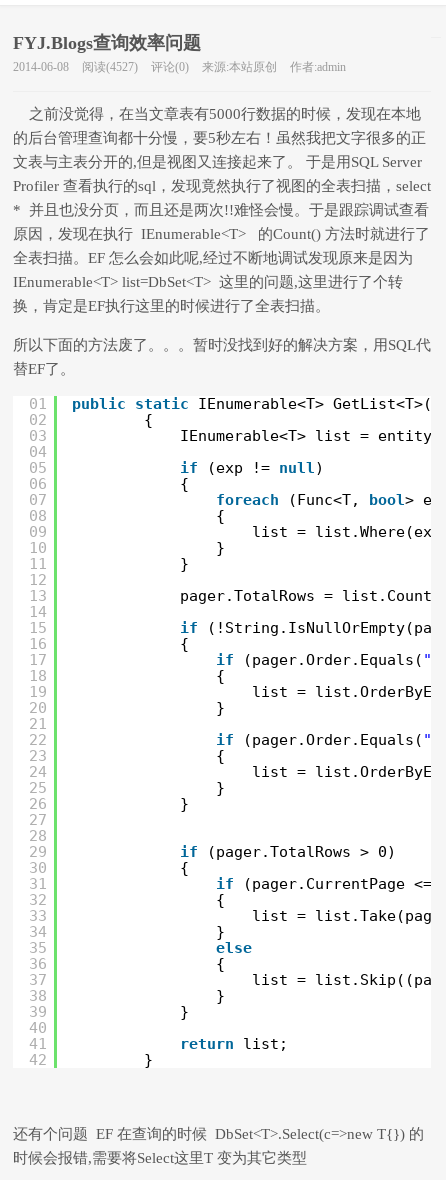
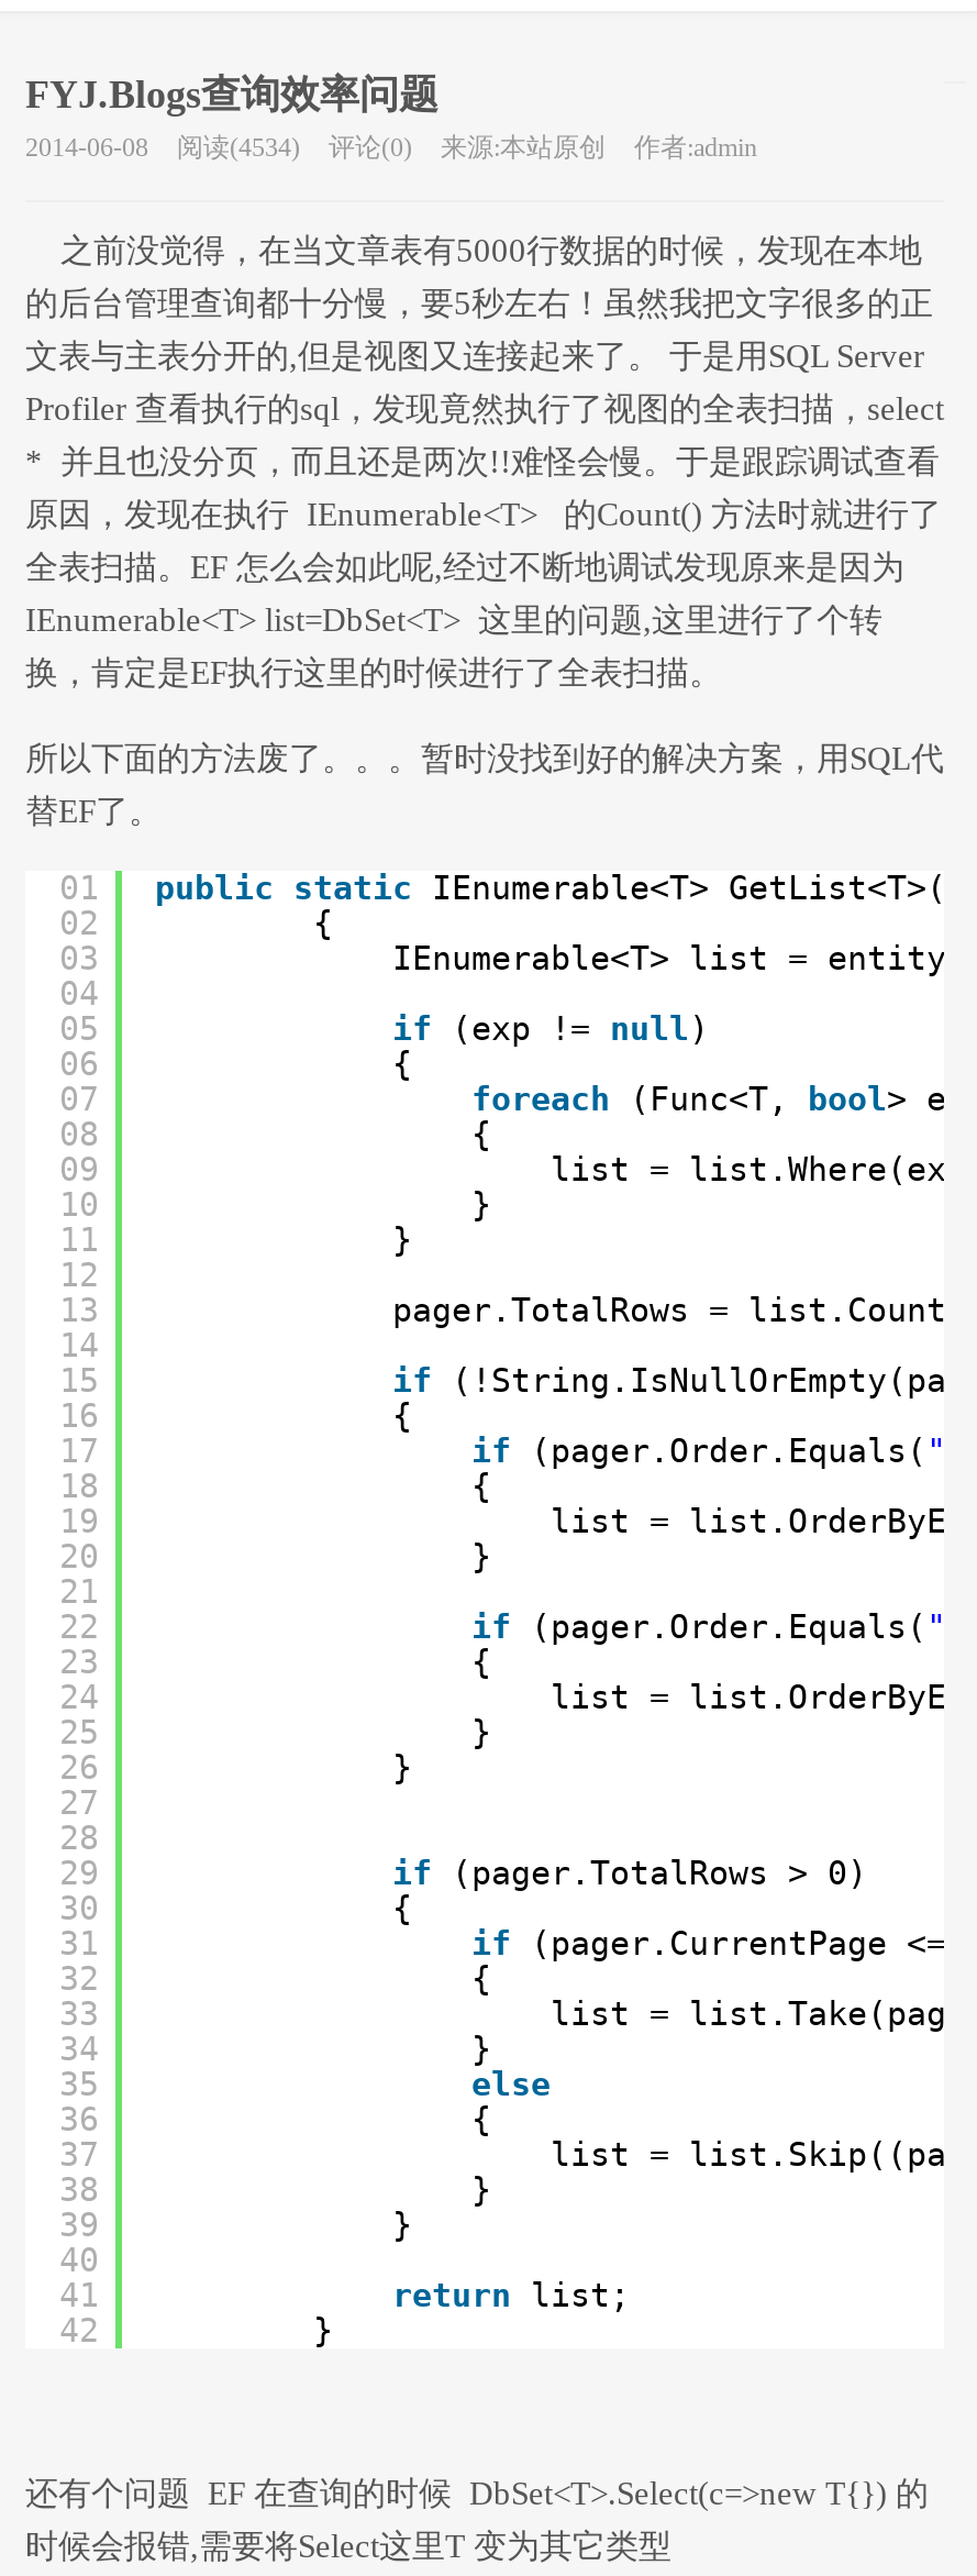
[13,60,346,74] 2014-06-08 阅读(4527) 评论(0) 来源:本站原创 作者:admin -> [25,132,757,163] 2014-06-08 阅读(4534) 评论(0) 来源:本站原创 作者:admin

